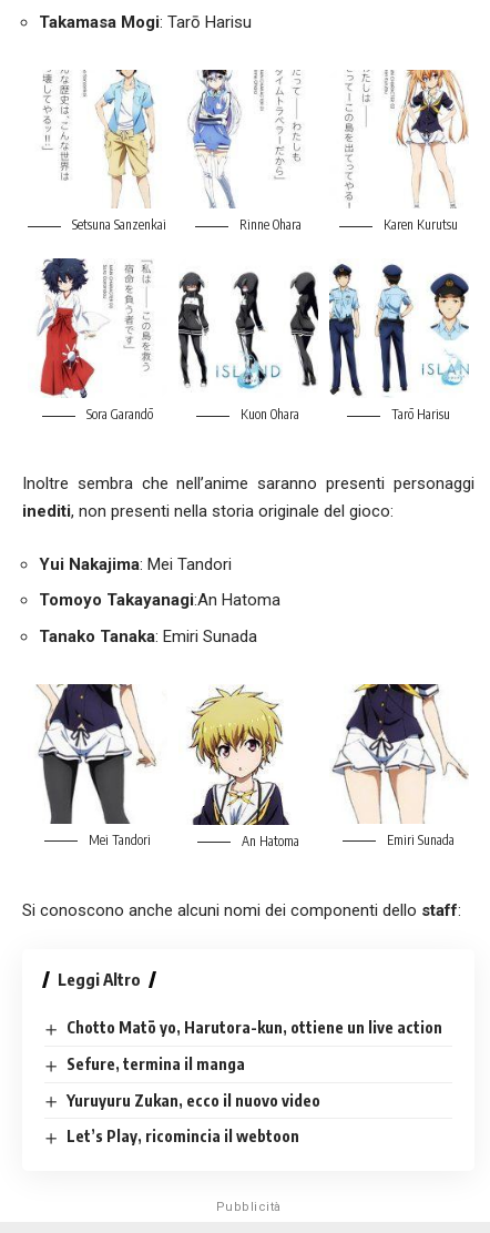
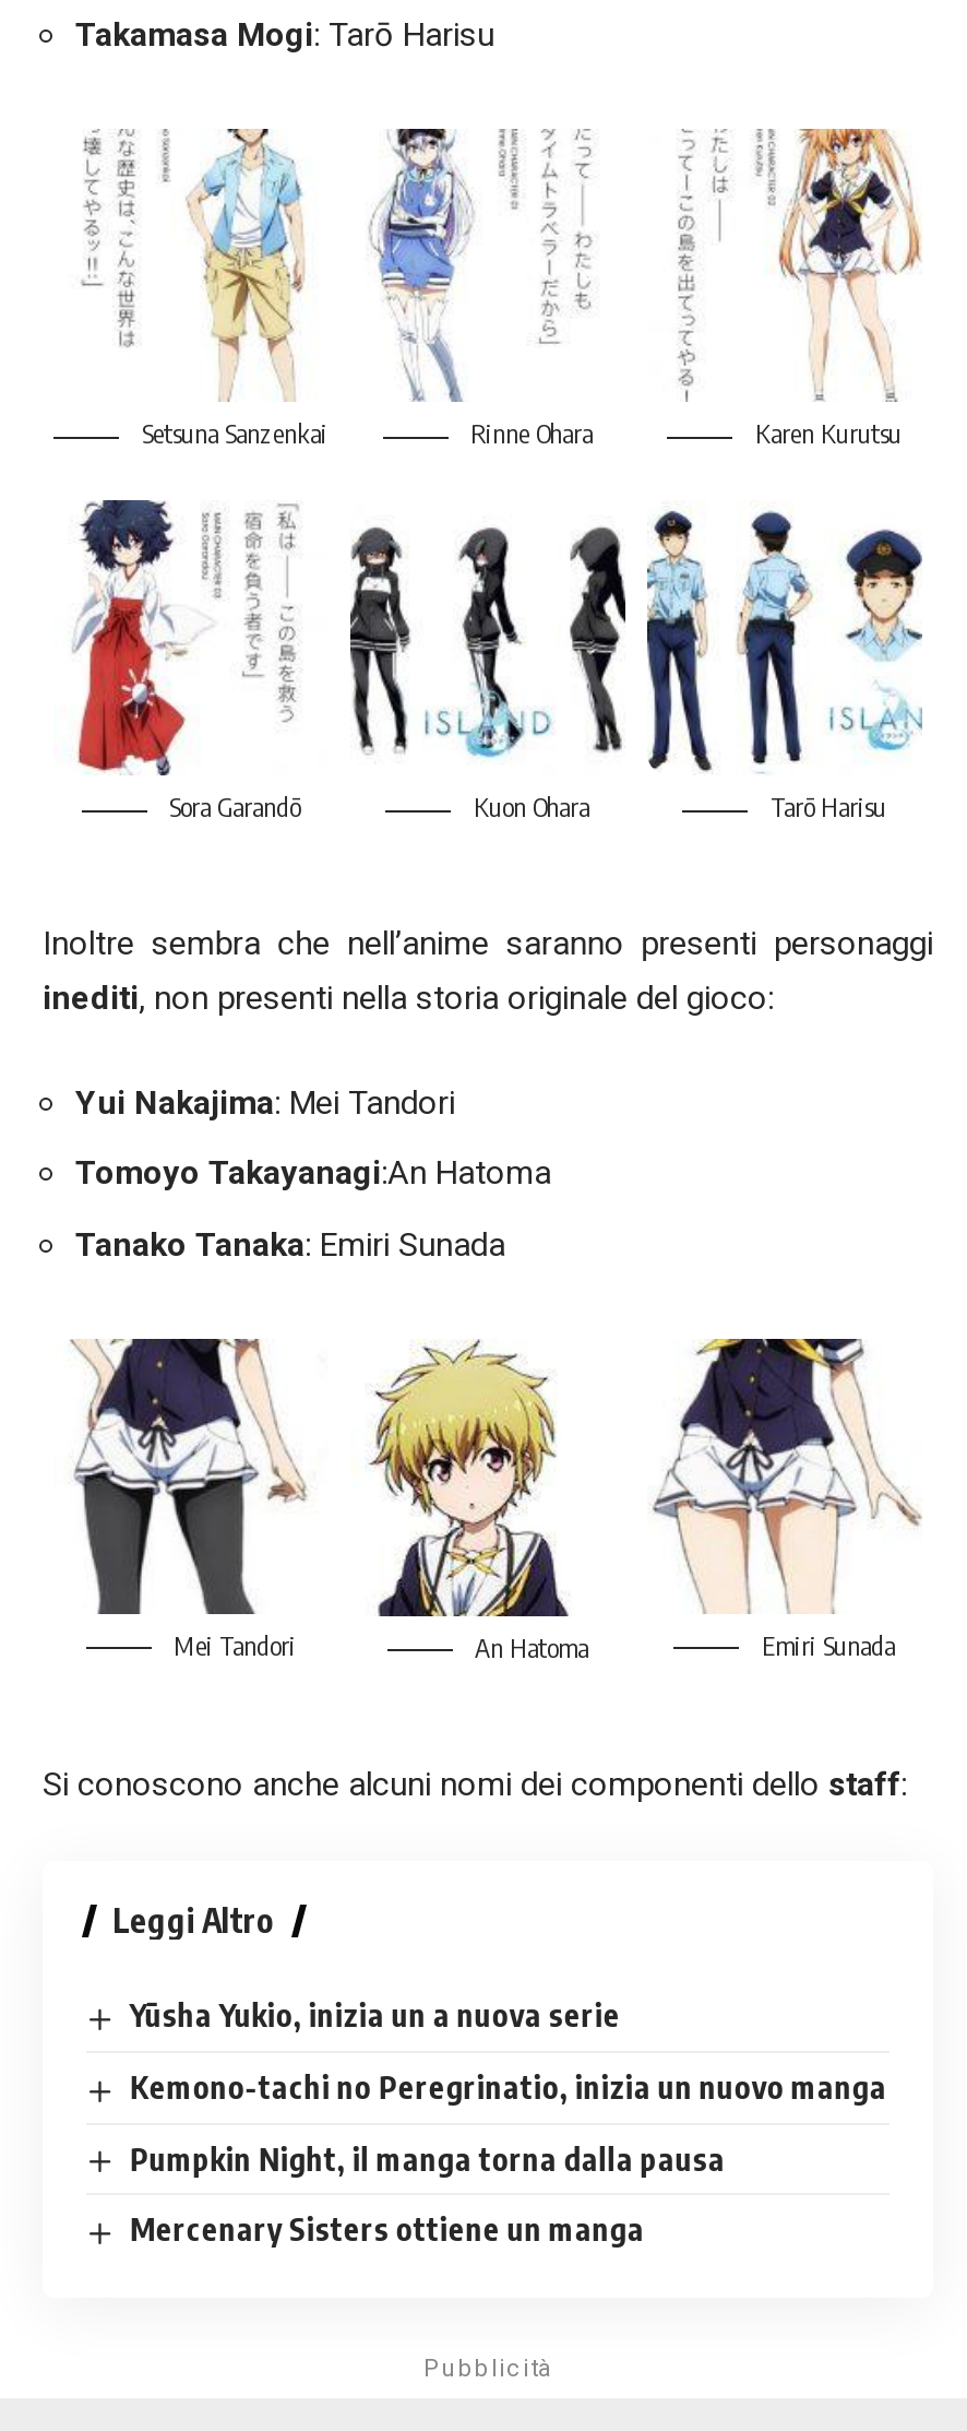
[66,1018,442,1037] Chotto Matō yo, Harutora-kun, ottiene un live action -> [130,1997,621,2034] Yūsha Yukio, inizia un a nuova serie
[66,1054,245,1073] Sefure, termina il manga -> [130,2068,887,2106] Kemono-tachi no Peregrinatio, inizia un nuovo manga
[66,1091,320,1109] Yuruyuru Zukan, ecco il nuovo video -> [130,2140,726,2177] Pumpkin Night, il manga torna dalla pausa
[66,1127,299,1146] Let’s Play, ricomincia il webtoon -> [130,2211,645,2248] Mercenary Sisters ottiene un manga

